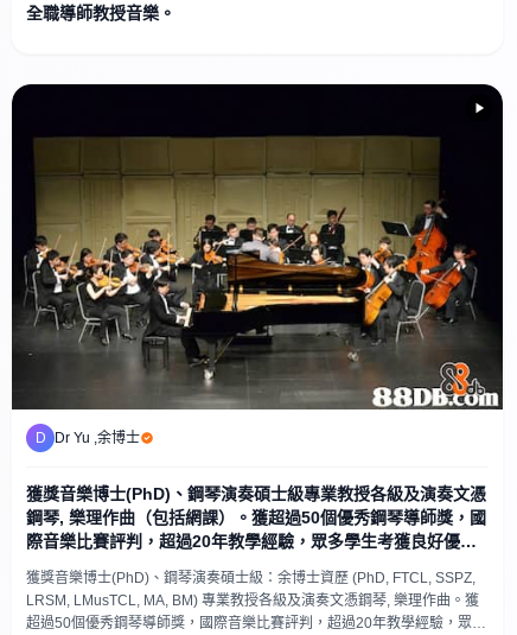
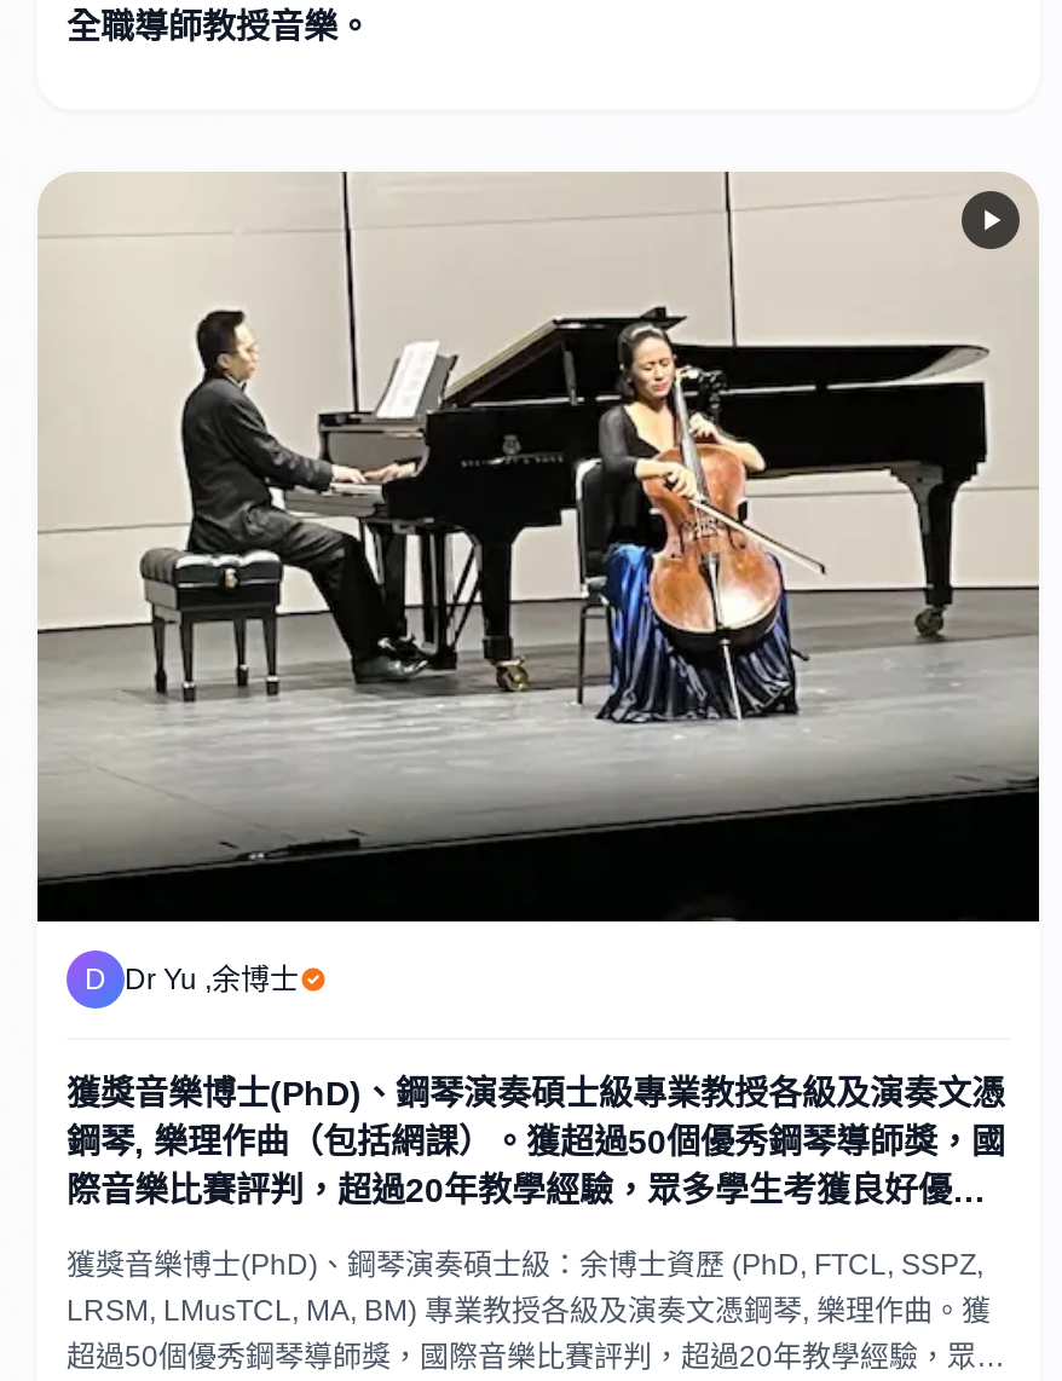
[11,83,504,411] [image] -> [37,172,1041,924] [image]

